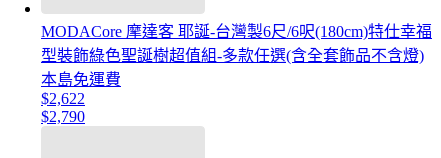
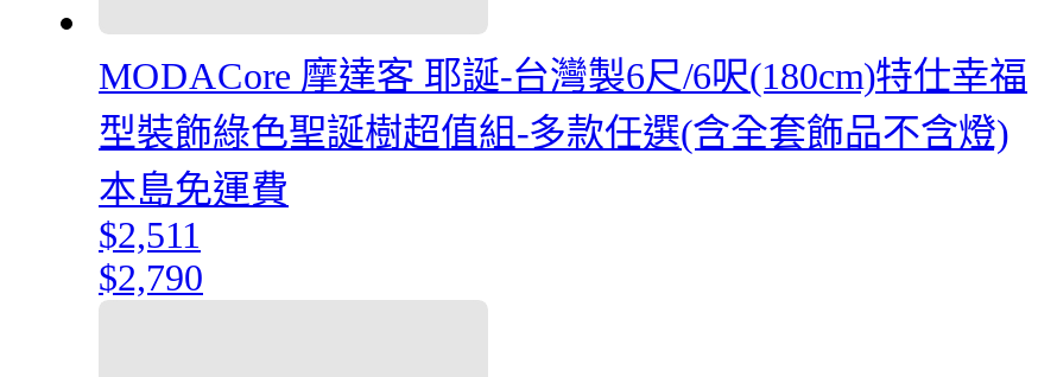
[41,90,85,107] $2,622 -> [99,216,201,256] $2,511

